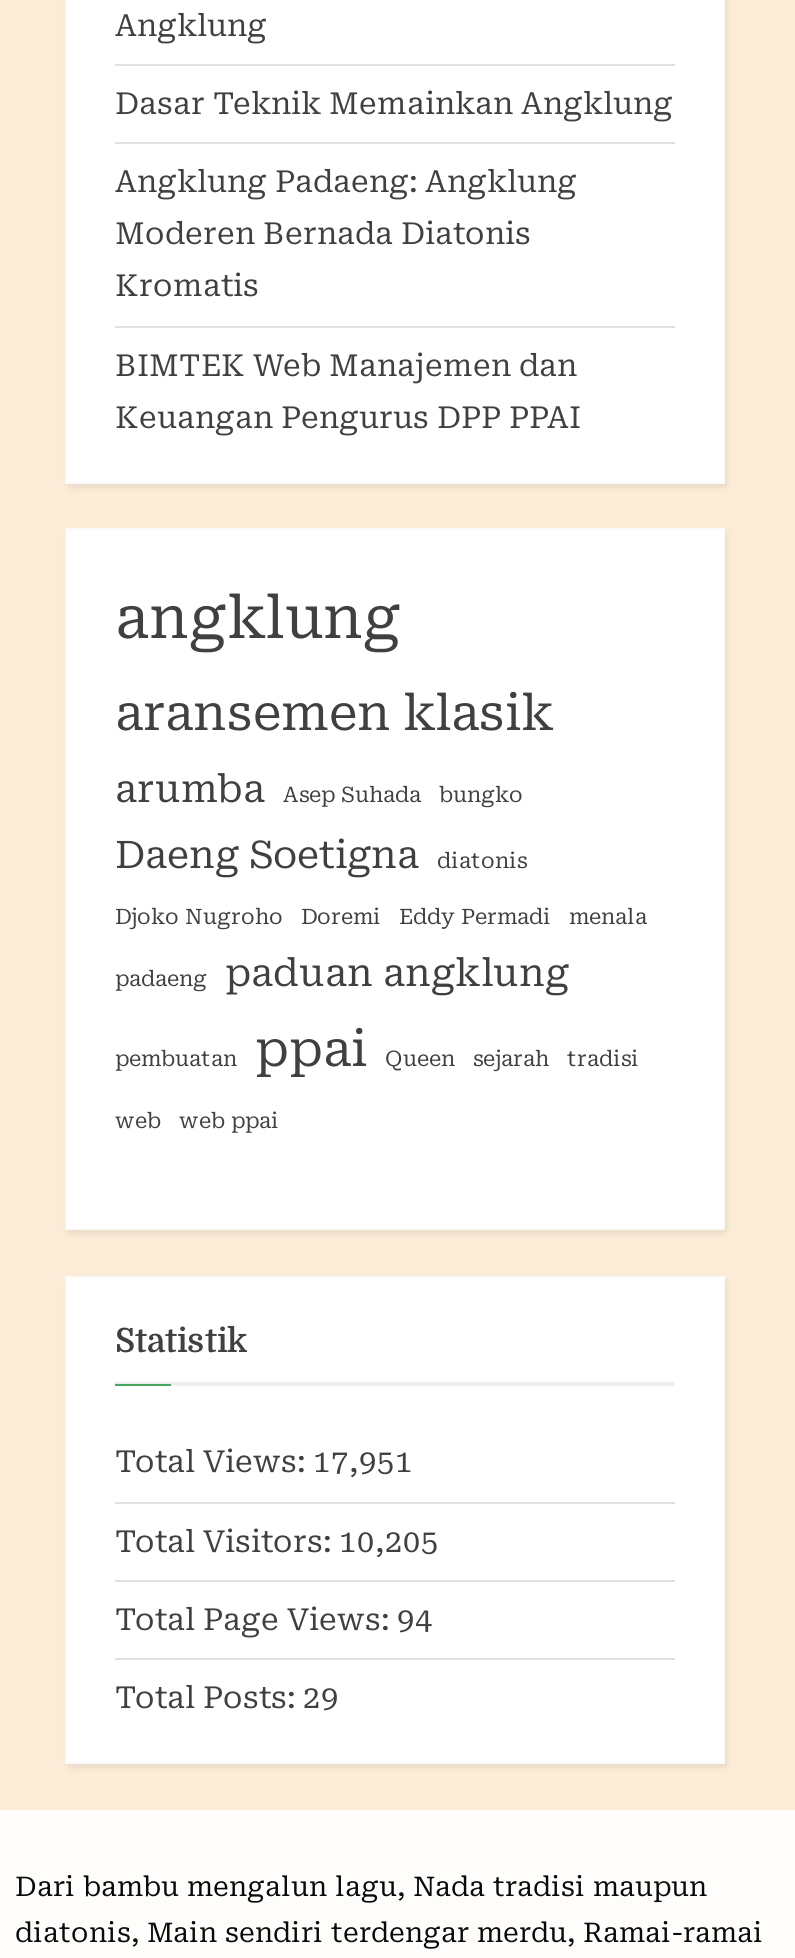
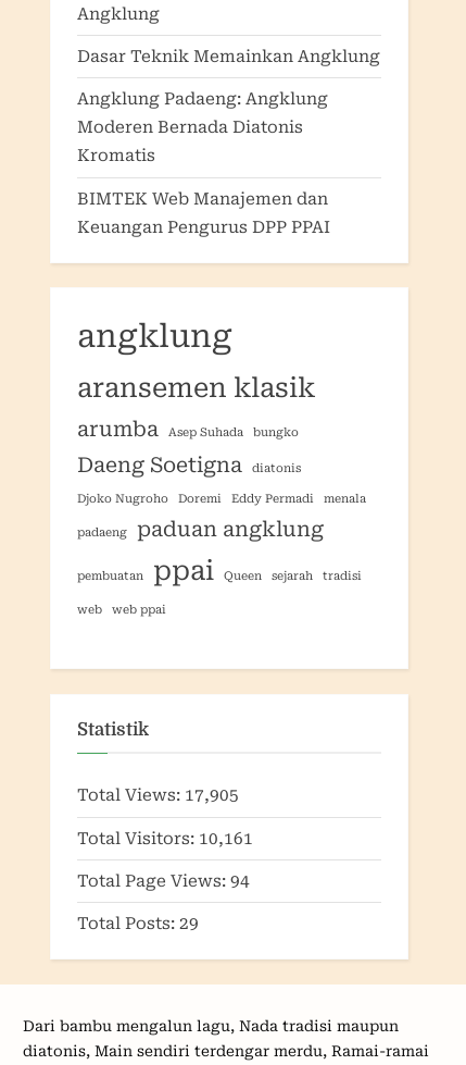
[115,1445,413,1481] Total Views: 17,951 -> [77,786,239,806] Total Views: 17,905
[115,1523,439,1559] Total Visitors: 10,205 -> [77,829,253,848] Total Visitors: 10,161

